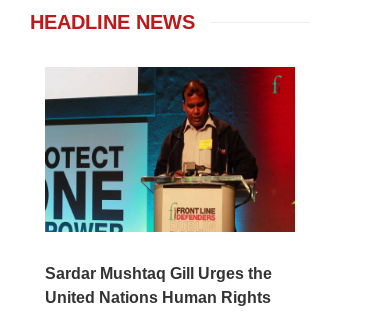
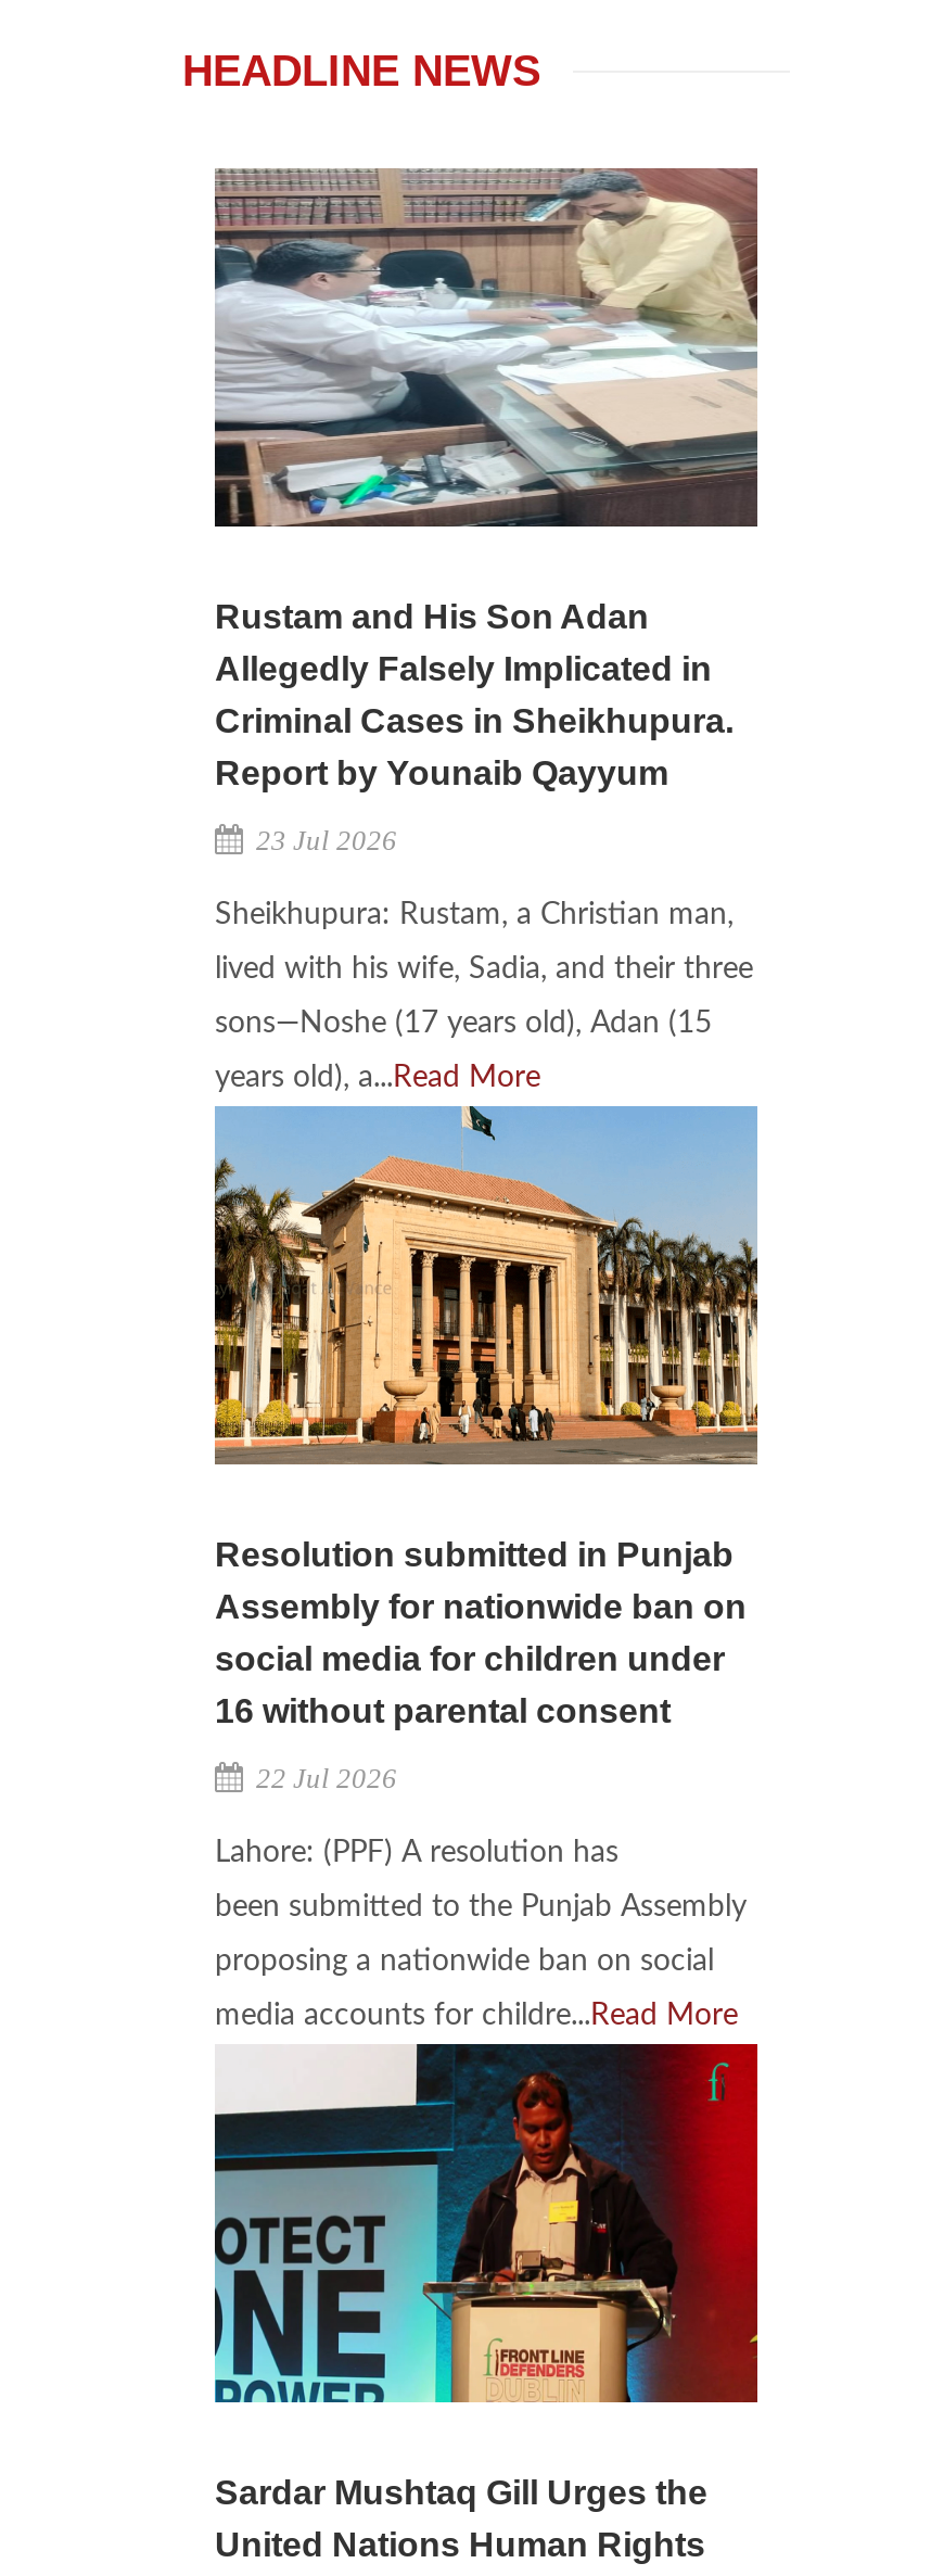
none -> [213,166,760,1095] [image] | Rustam and His Son Adan | Allegedly Falsely Implicated in | Criminal Cases in Sheikhupura. | Report by Younaib Qayyum | 23 Jul 2026 | Sheikhupura: Rustam, a Christian man, | lived with his wife, Sadia, and their three | sons—Noshe (17 years old), Adan (15 | years old), a...Read More
none -> [213,1104,760,2033] [image] | Resolution submitted in Punjab | Assembly for nationwide ban on | social media for children under | 16 without parental consent | 22 Jul 2026 | Lahore: (PPF) A resolution has | been submitted to the Punjab Assembly | proposing a nationwide ban on social | media accounts for childre...Read More

